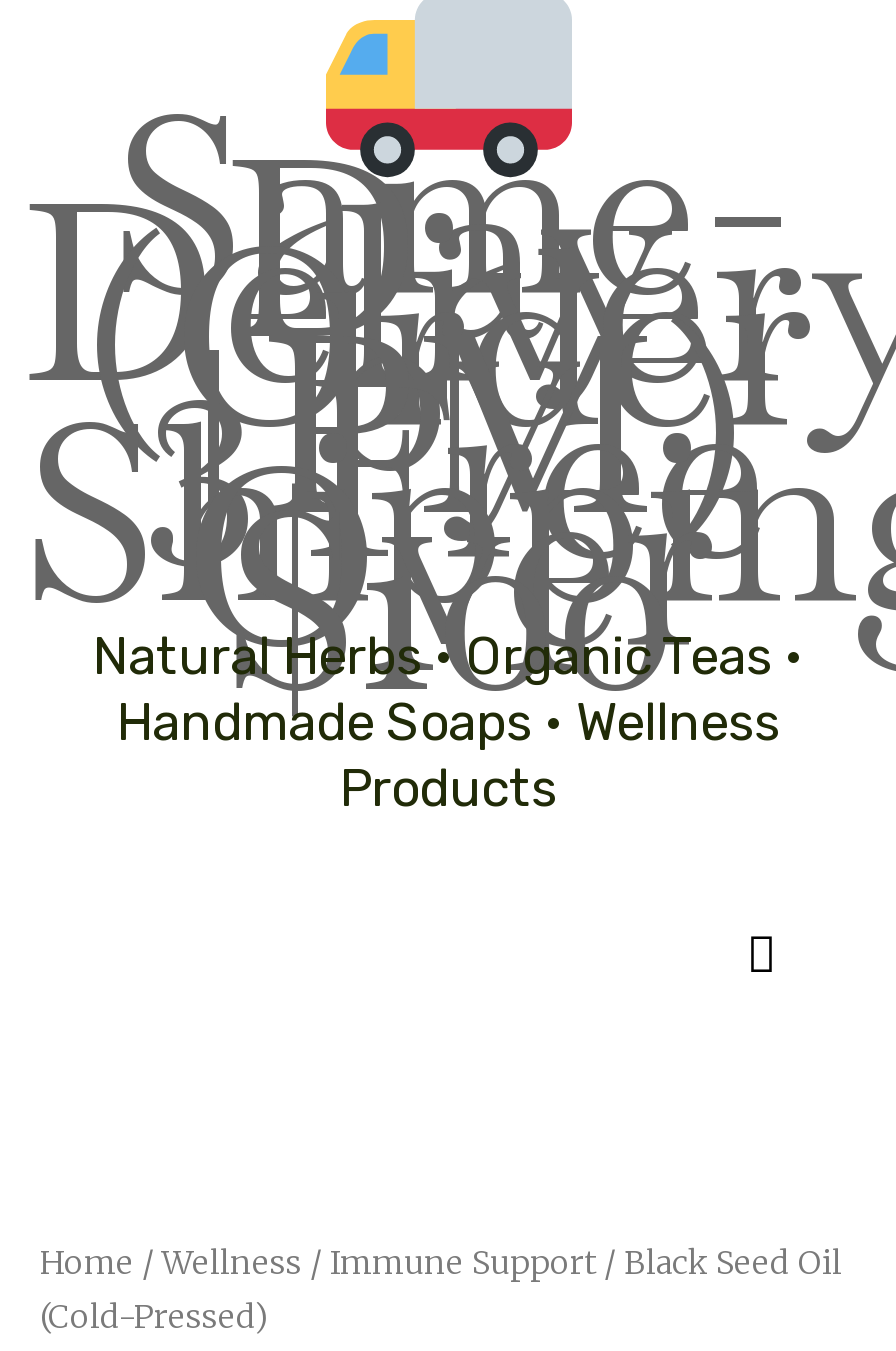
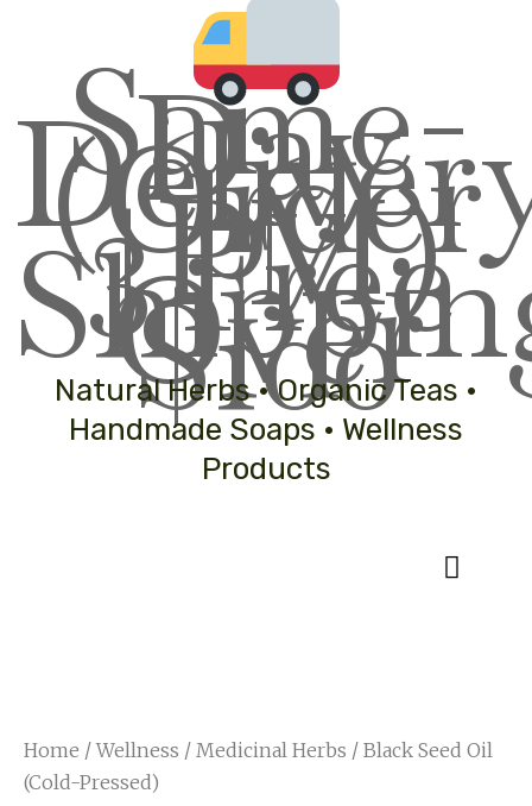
[40,1242,842,1282] Home / Wellness / Immune Support / Black Seed Oil -> [24,738,493,762] Home / Wellness / Medicinal Herbs / Black Seed Oil

